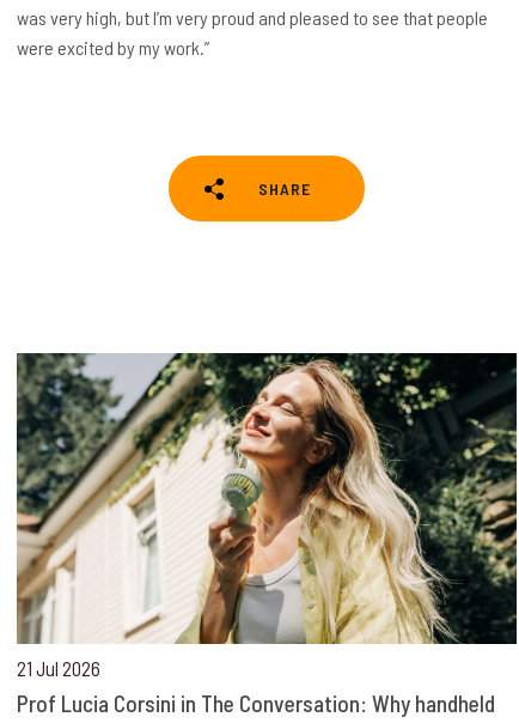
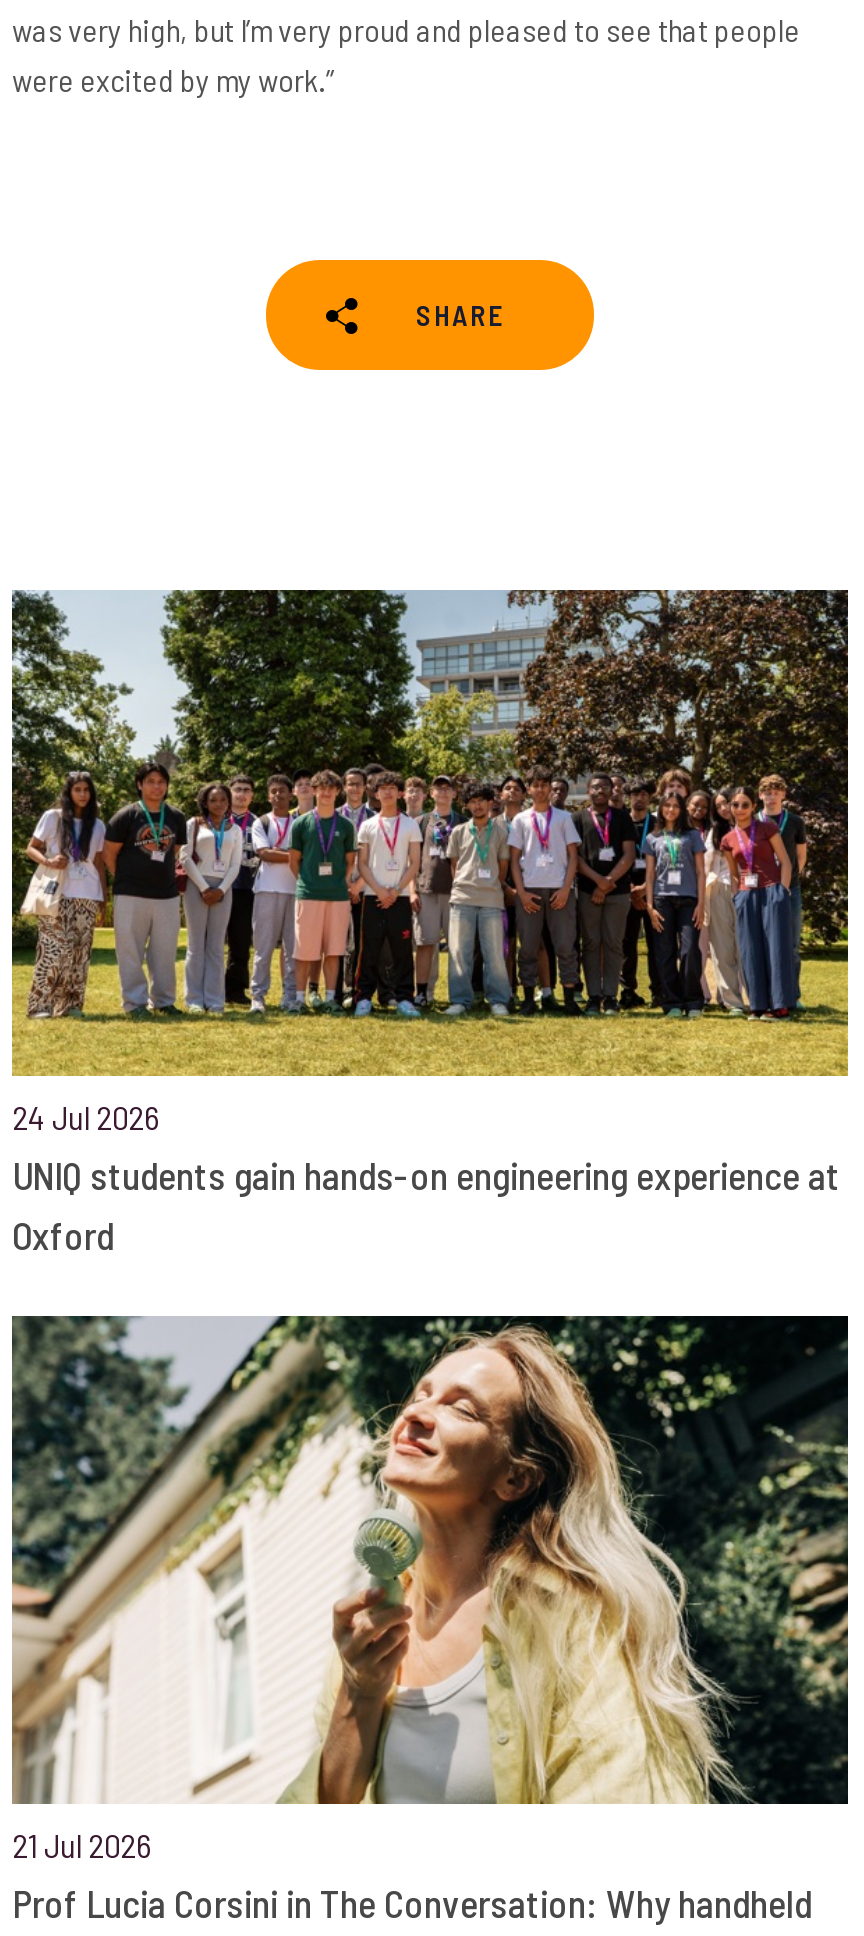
none -> [10,588,850,1259] [image] | 24 Jul 2026 | UNIQ students gain hands-on engineering experience at | Oxford

